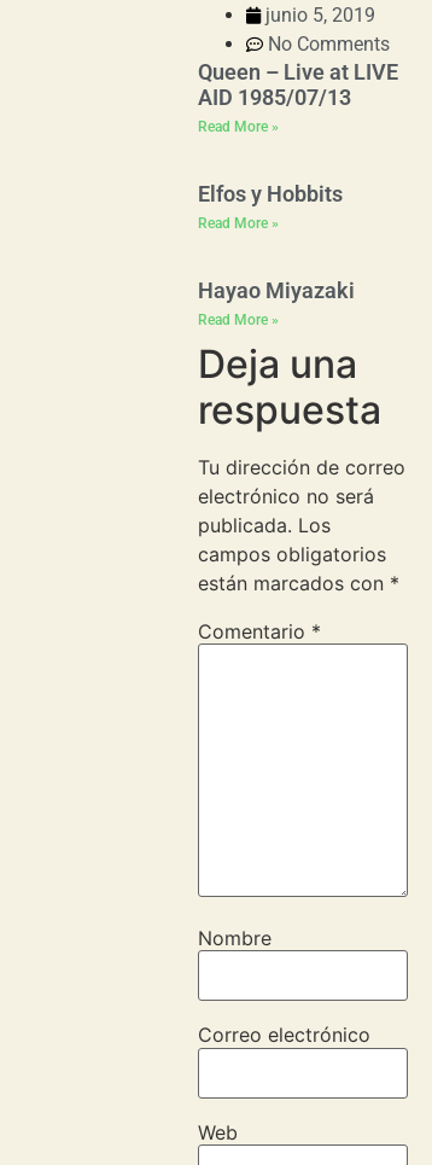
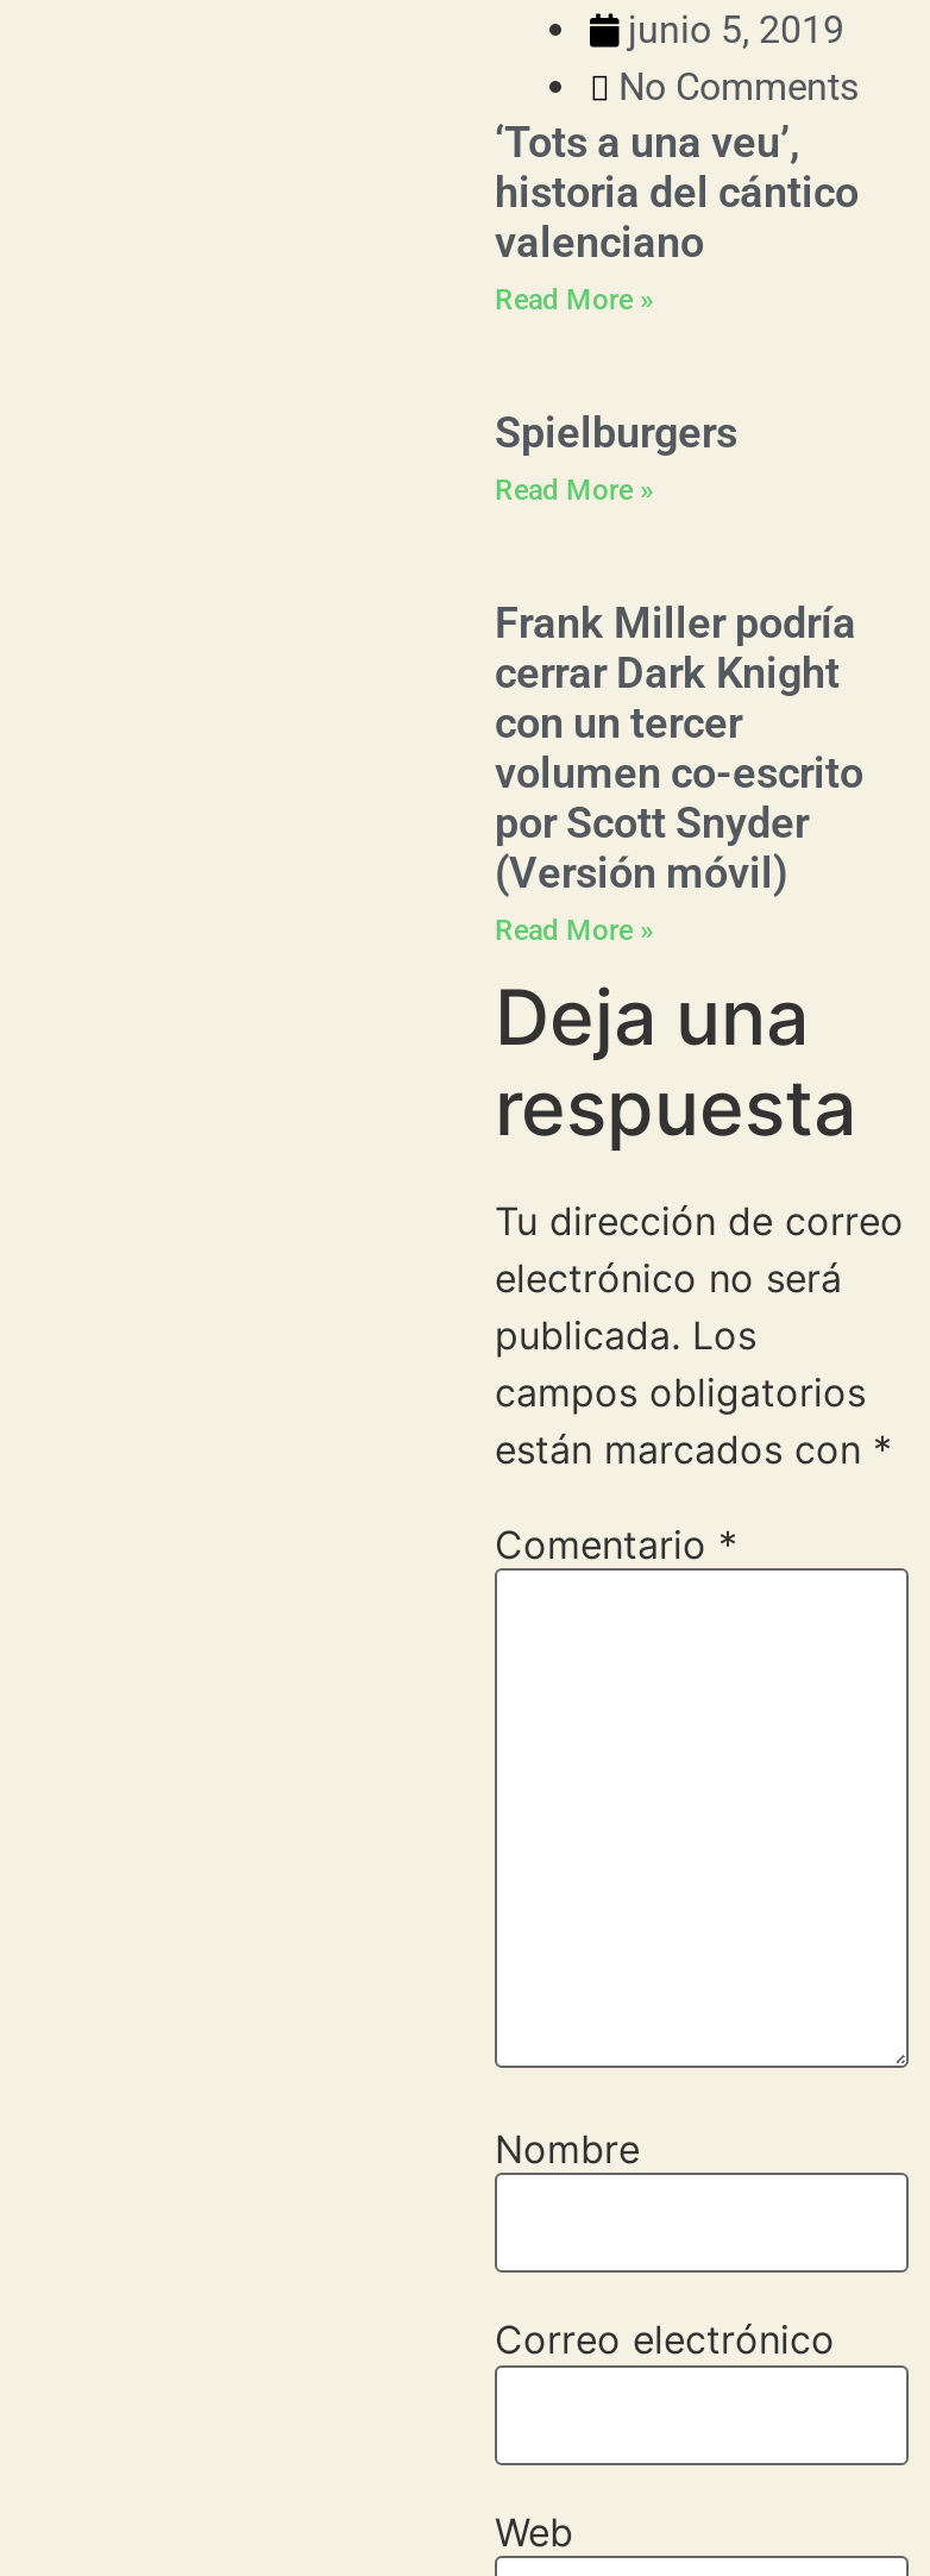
[198,59,398,109] Queen – Live at LIVE | AID 1985/07/13 -> [495,116,859,266] ‘Tots a una veu’, | historia del cántico | valenciano
[198,181,343,206] Elfos y Hobbits -> [495,406,737,456] Spielburgers
[198,277,360,303] Hayao Miyazaki -> [495,596,863,896] Frank Miller podría | cerrar Dark Knight | con un tercer | volumen co-escrito | por Scott Snyder | (Versión móvil)

